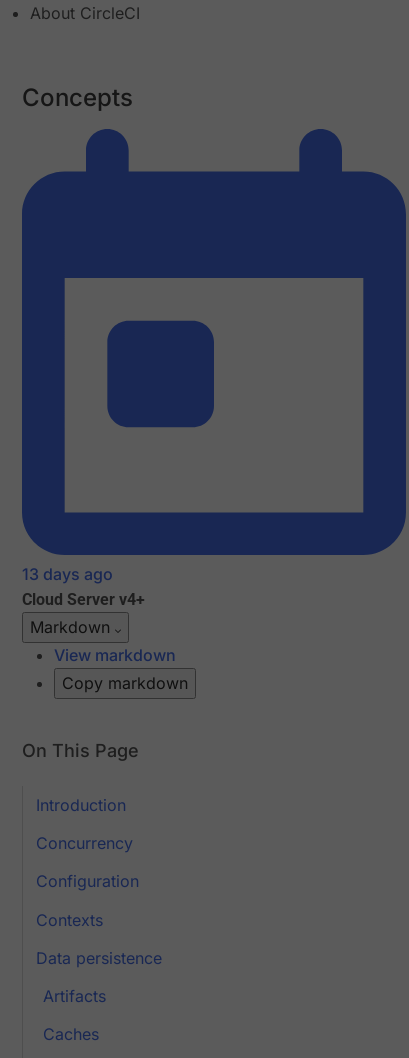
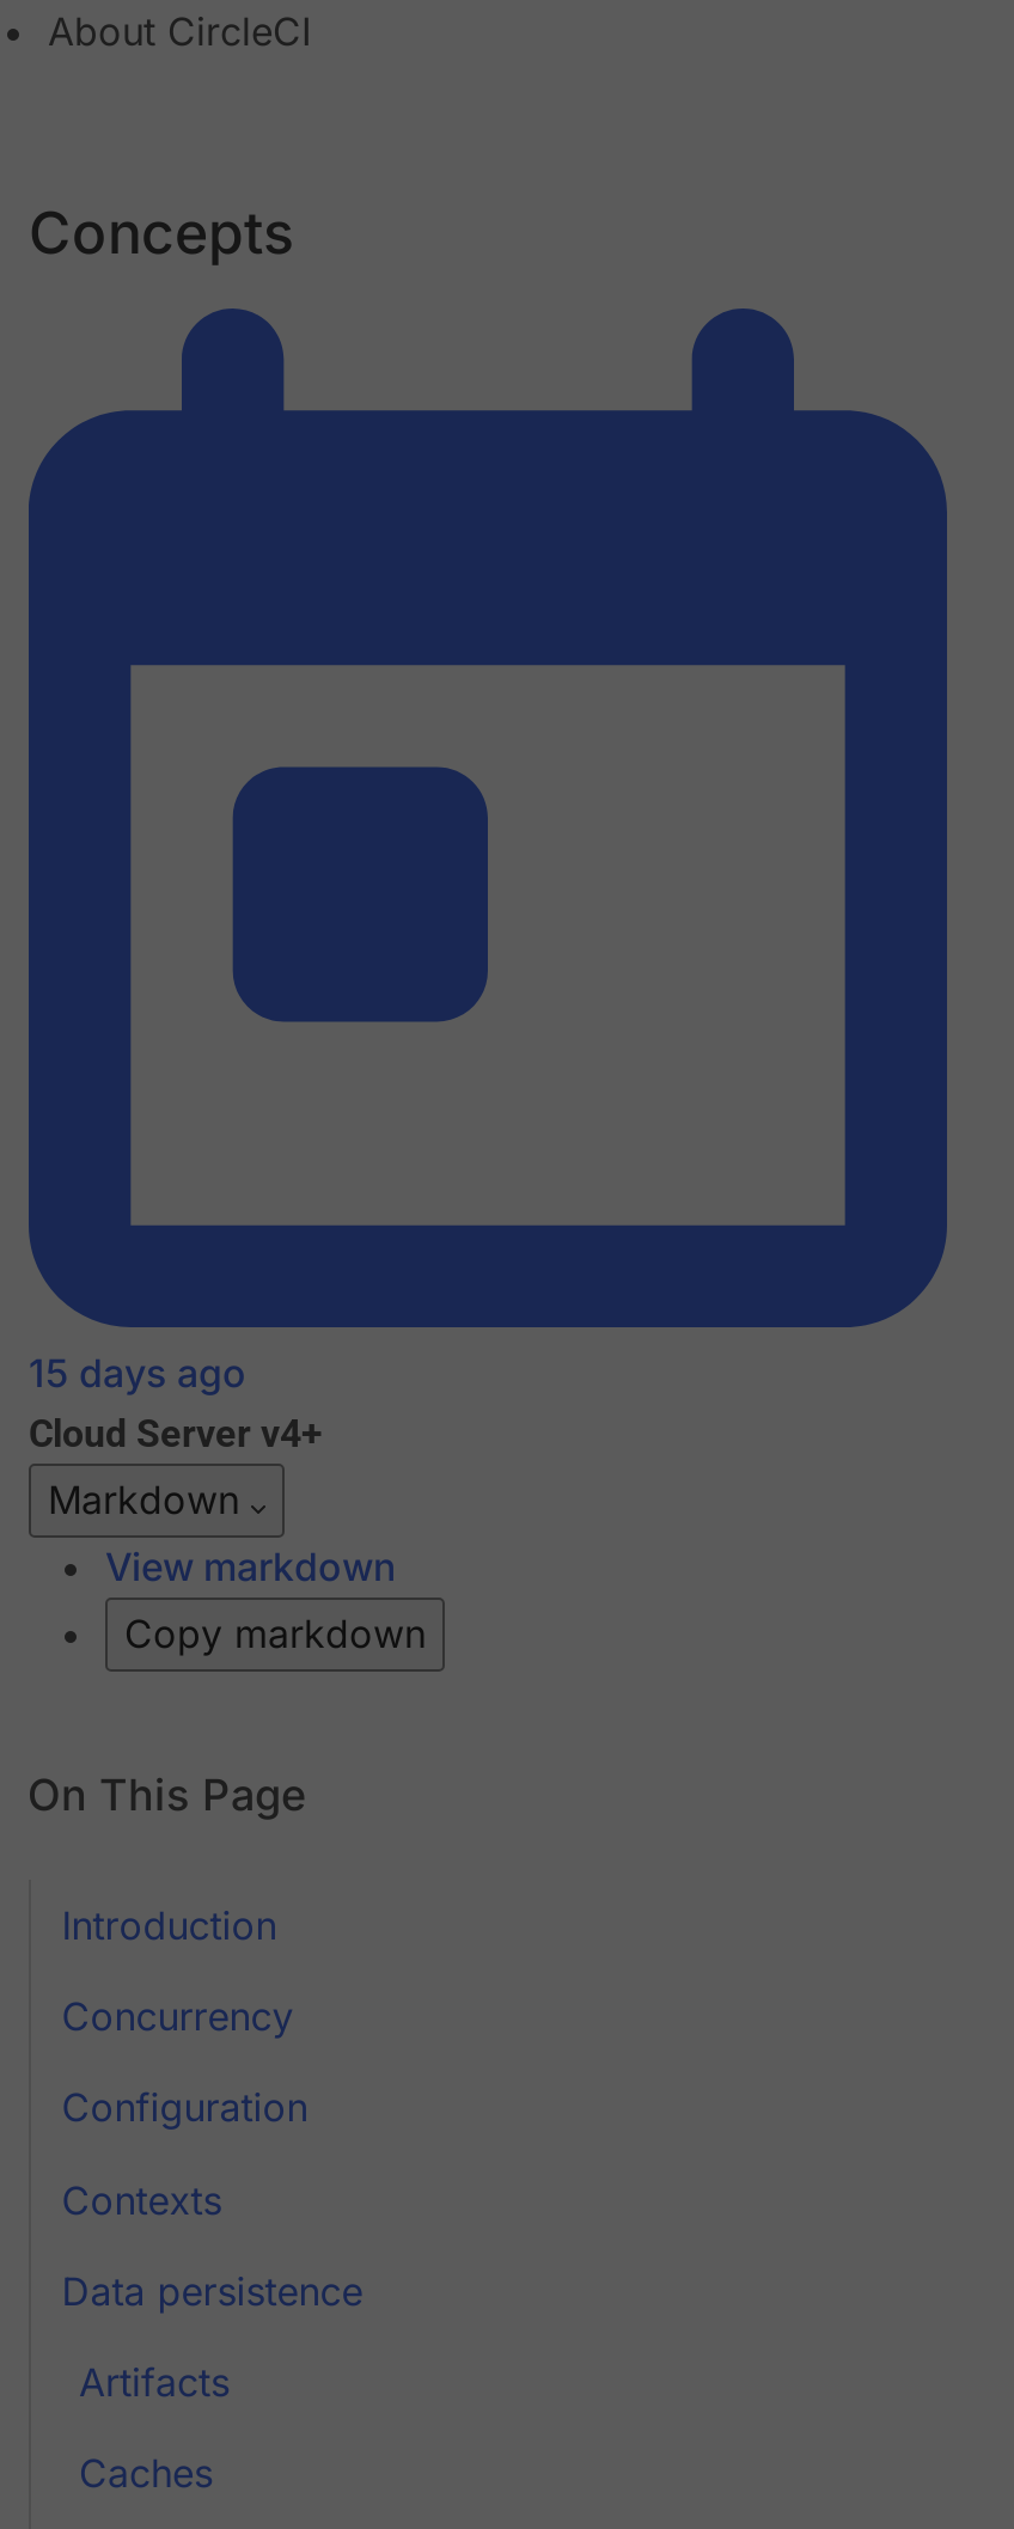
[22,564,113,584] 13 days ago -> [29,1350,246,1398] 15 days ago

